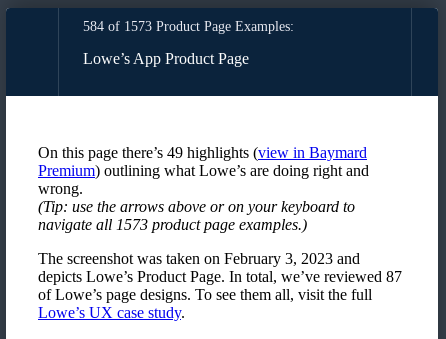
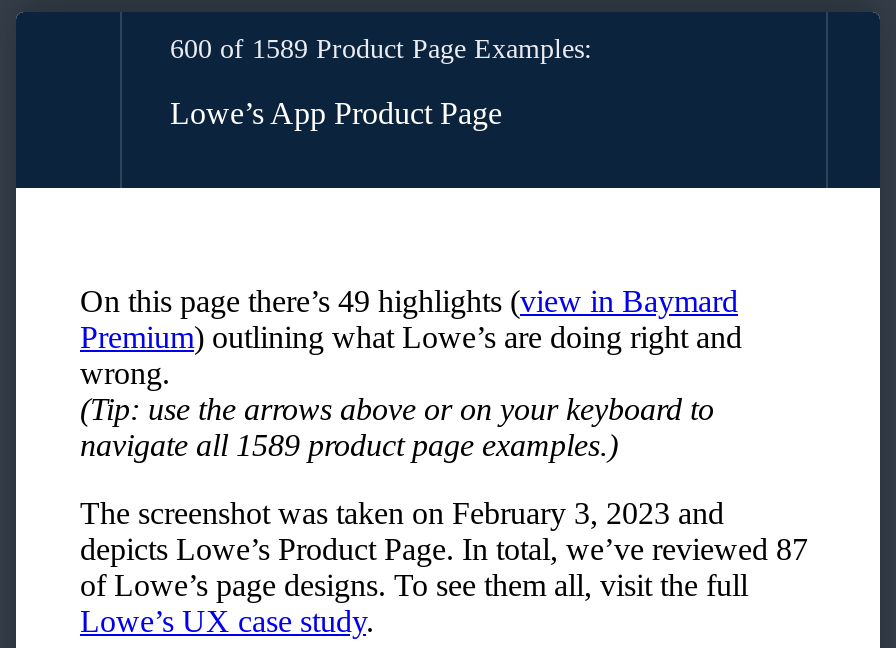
[83,19,294,34] 584 of 1573 Product Page Examples: -> [170,34,592,64] 600 of 1589 Product Page Examples:
[38,216,307,233] navigate all 1573 product page examples.) -> [80,428,618,462] navigate all 1589 product page examples.)

